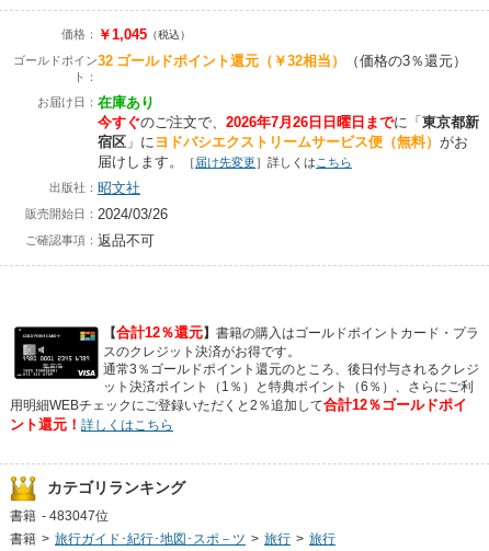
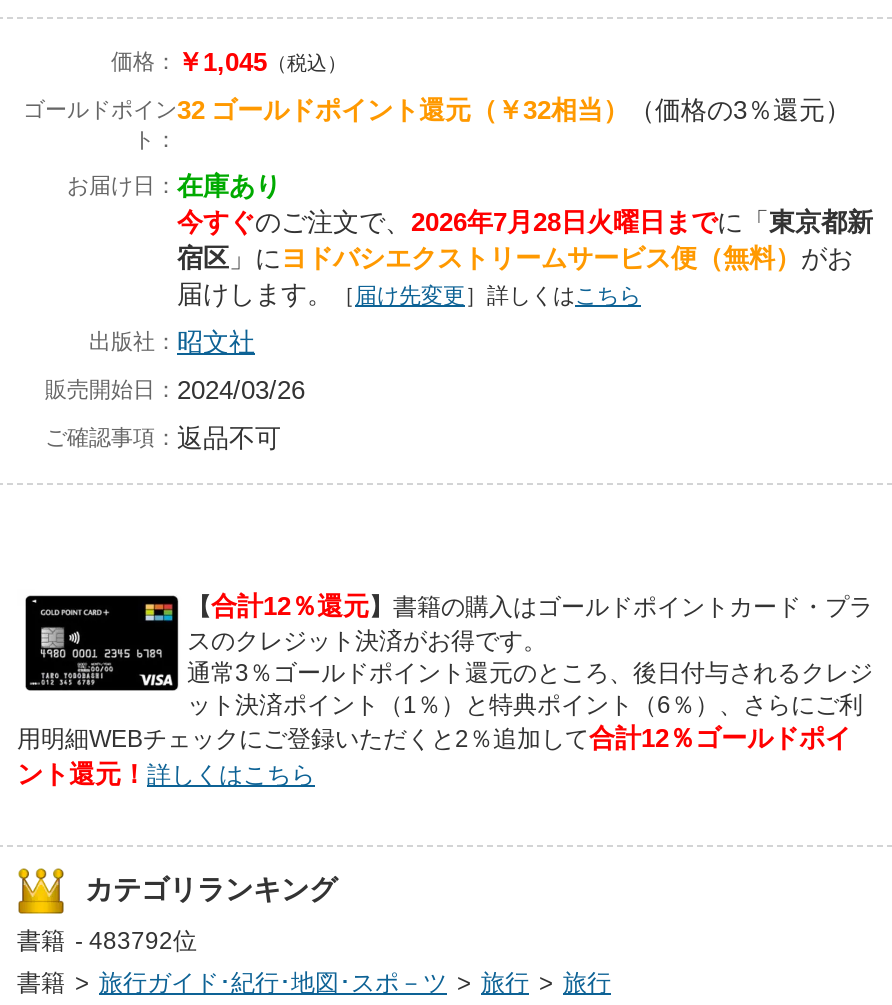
[98,114,479,130] 今すぐのご注文で、2026年7月26日日曜日までに「東京都新 -> [177,207,873,237] 今すぐのご注文で、2026年7月28日火曜日までに「東京都新
[10,508,109,524] 書籍 - 483047位 -> [17,927,197,955] 書籍 - 483792位

